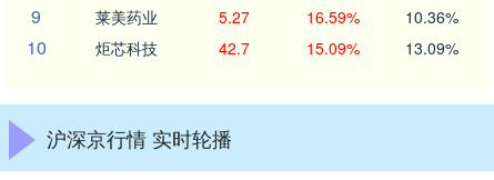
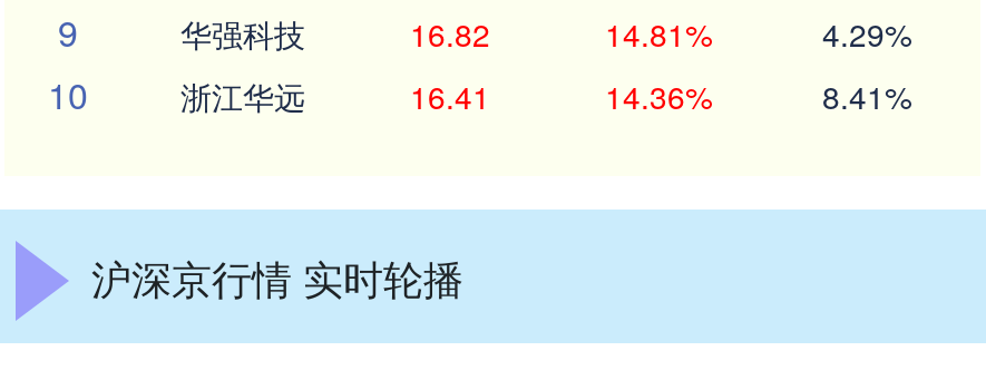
[95,6,458,28] 莱美药业 | 5.27 | 16.59% | 10.36% -> [180,11,911,56] 华强科技 | 16.82 | 14.81% | 4.29%
[95,37,458,59] 炬芯科技 | 42.7 | 15.09% | 13.09% -> [180,74,911,118] 浙江华远 | 16.41 | 14.36% | 8.41%

